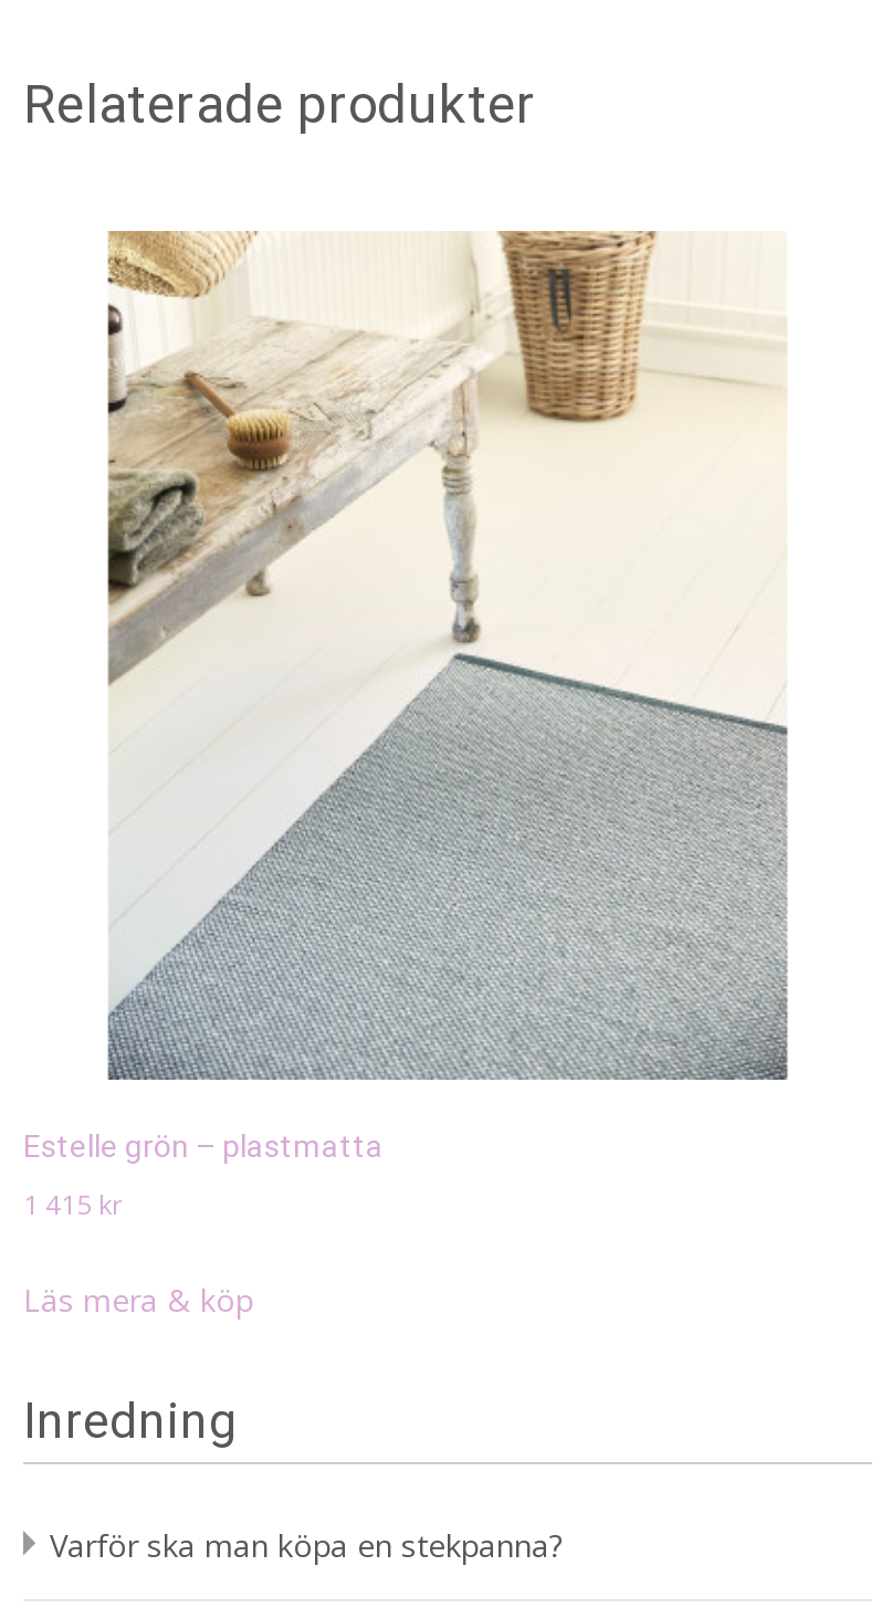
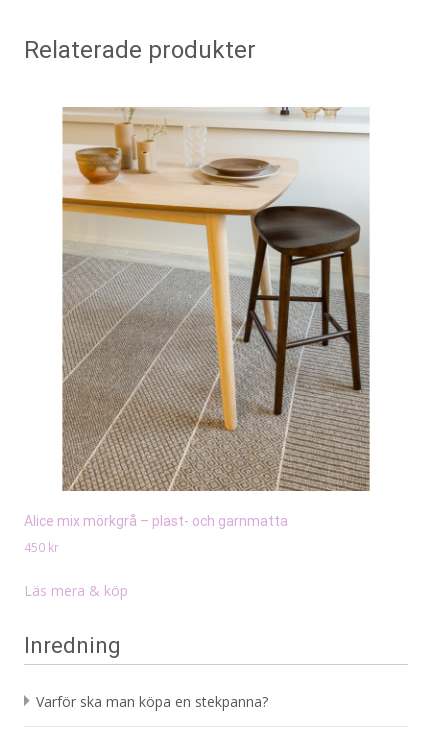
[23,229,788,1163] [image] | Estelle grön – plastmatta -> [24,107,370,529] [image] | Alice mix mörkgrå – plast- och garnmatta
[23,1185,123,1223] 1 415 kr -> [24,539,59,556] 450 kr

